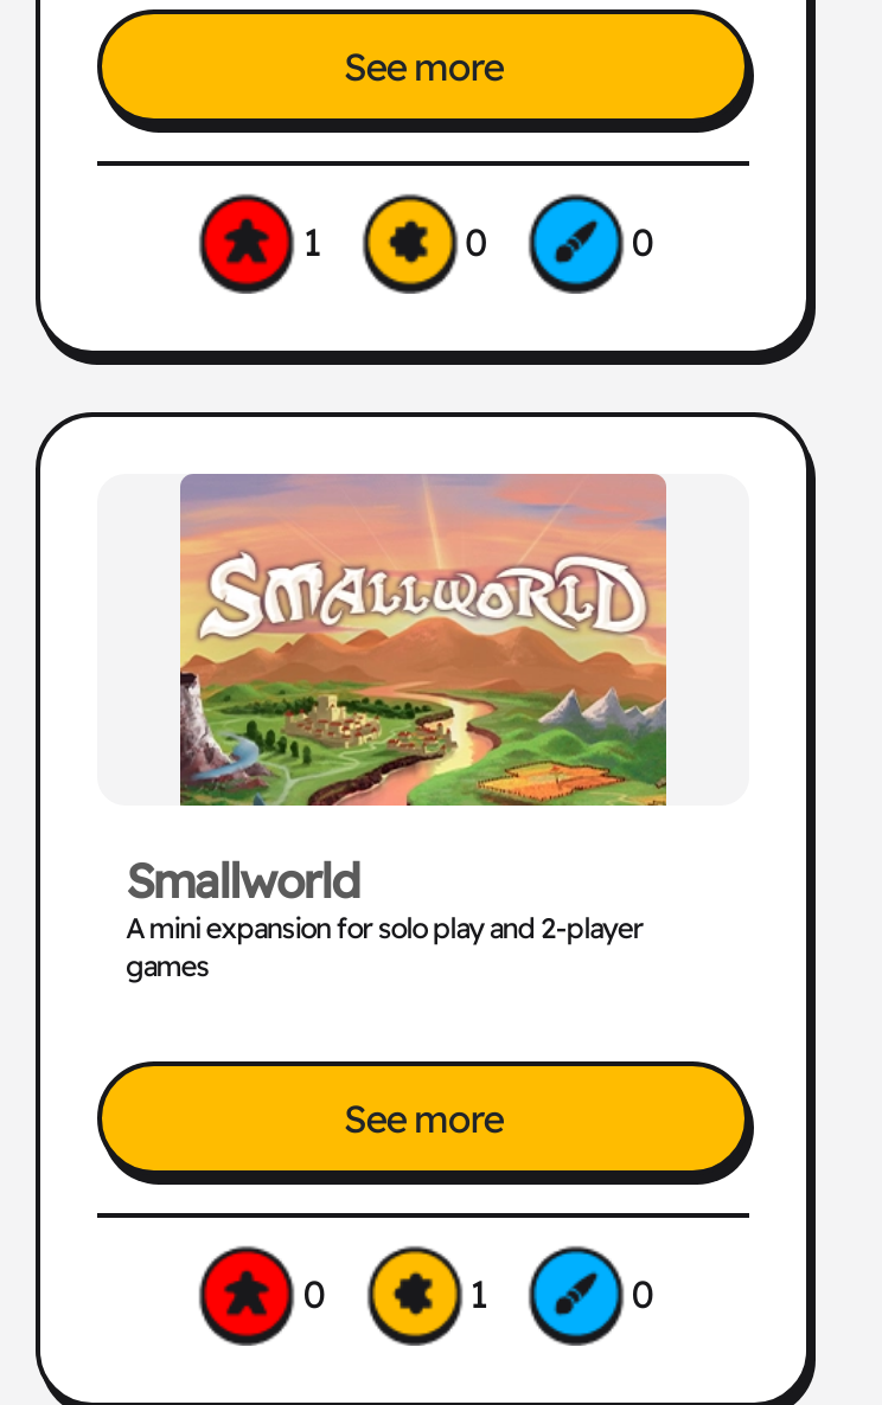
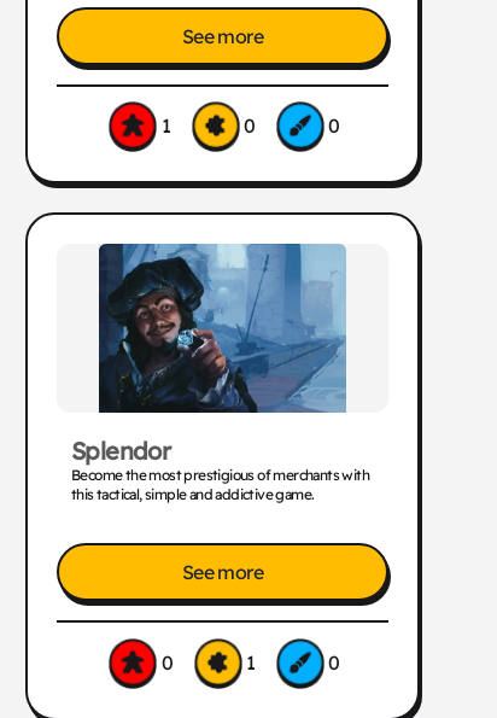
[126,474,669,984] [image] | Smallworld | A mini expansion for solo play and 2-player | games -> [71,243,369,504] [image] | Splendor | Become the most prestigious of merchants with | this tactical, simple and addictive game.

